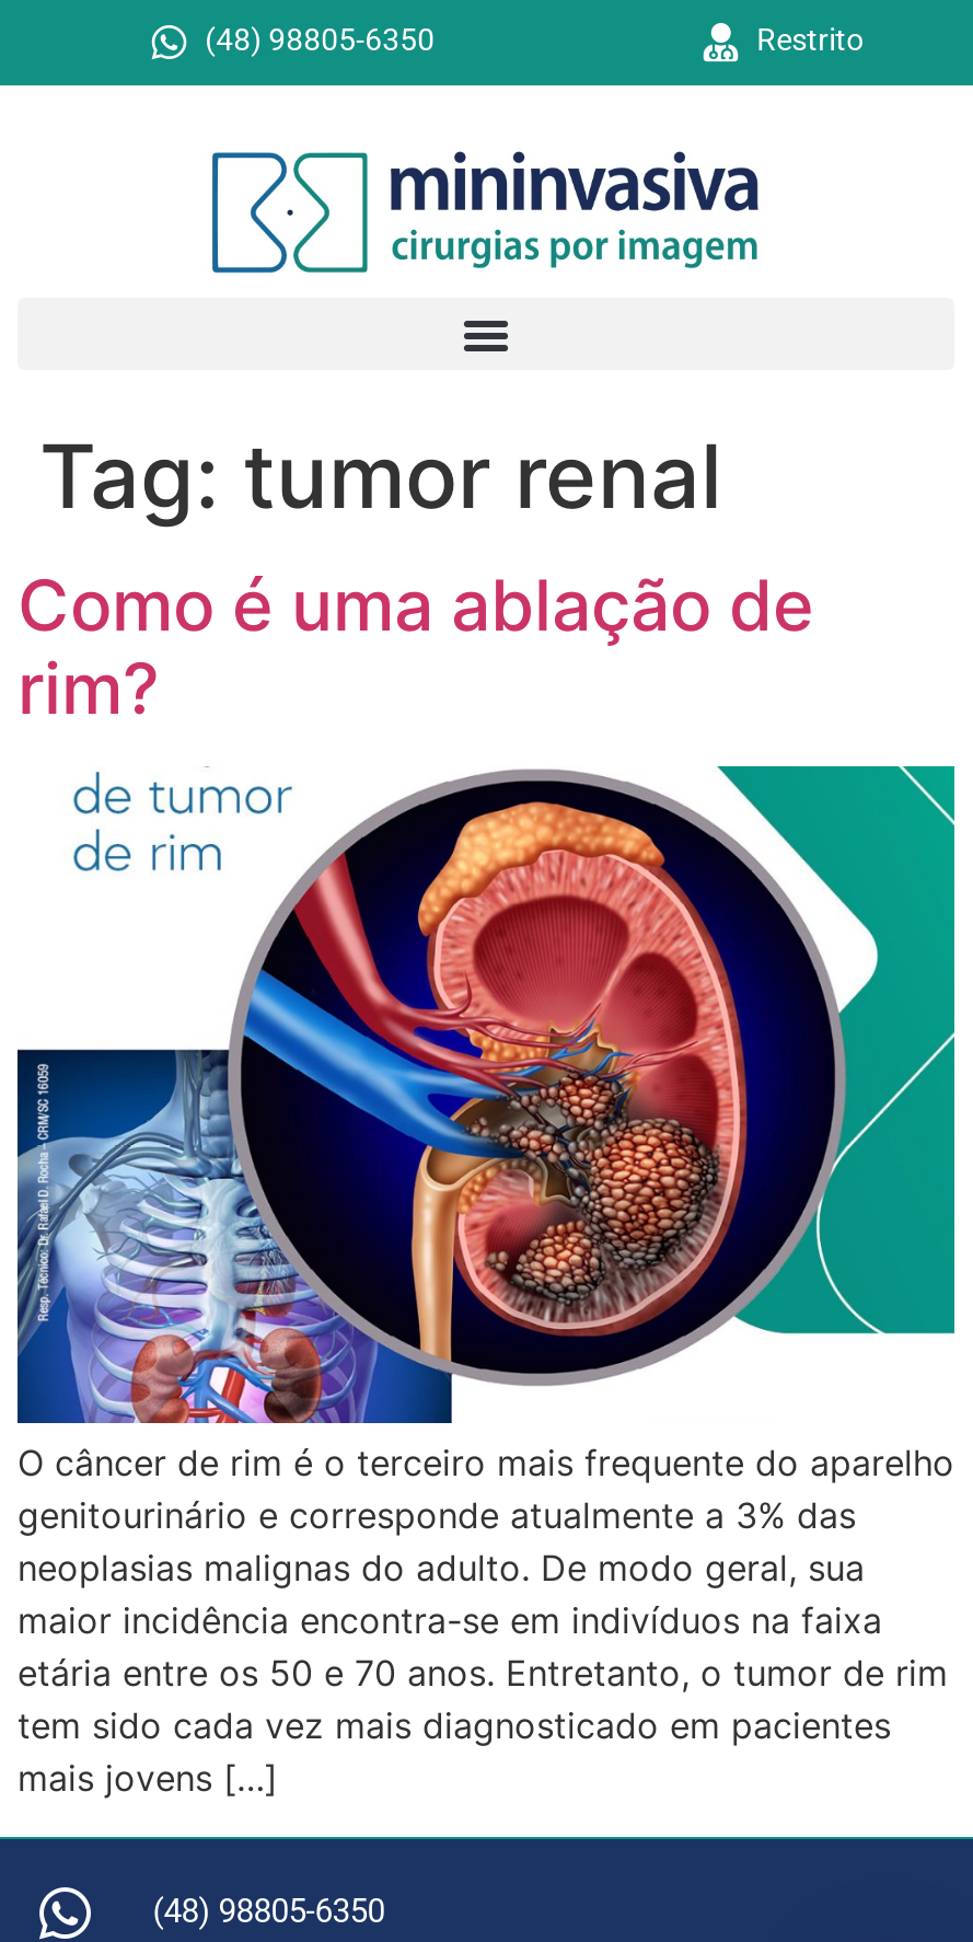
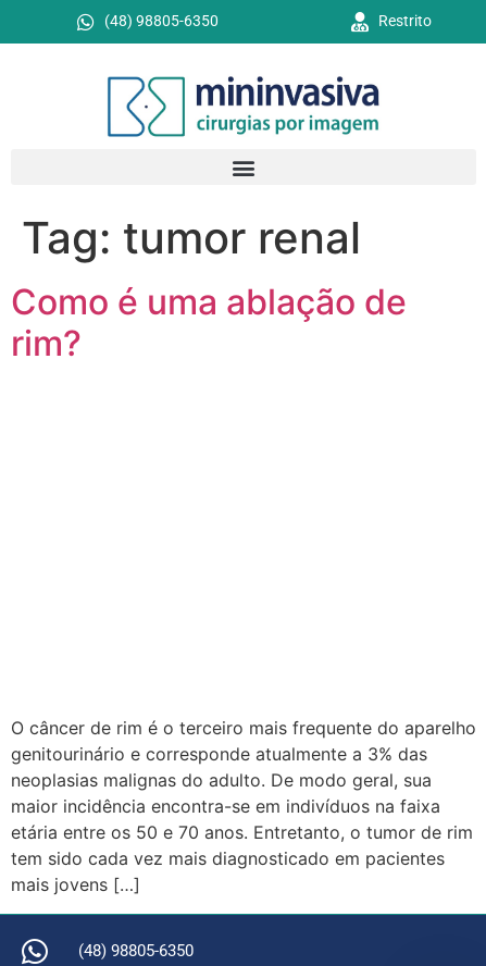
[15,764,957,1425] [image] -> none

